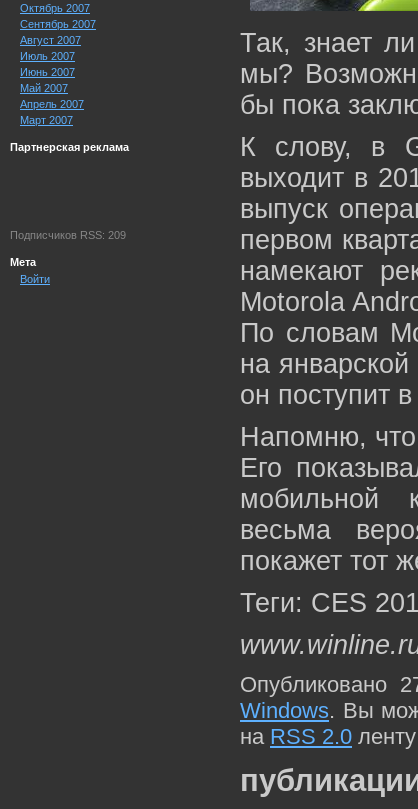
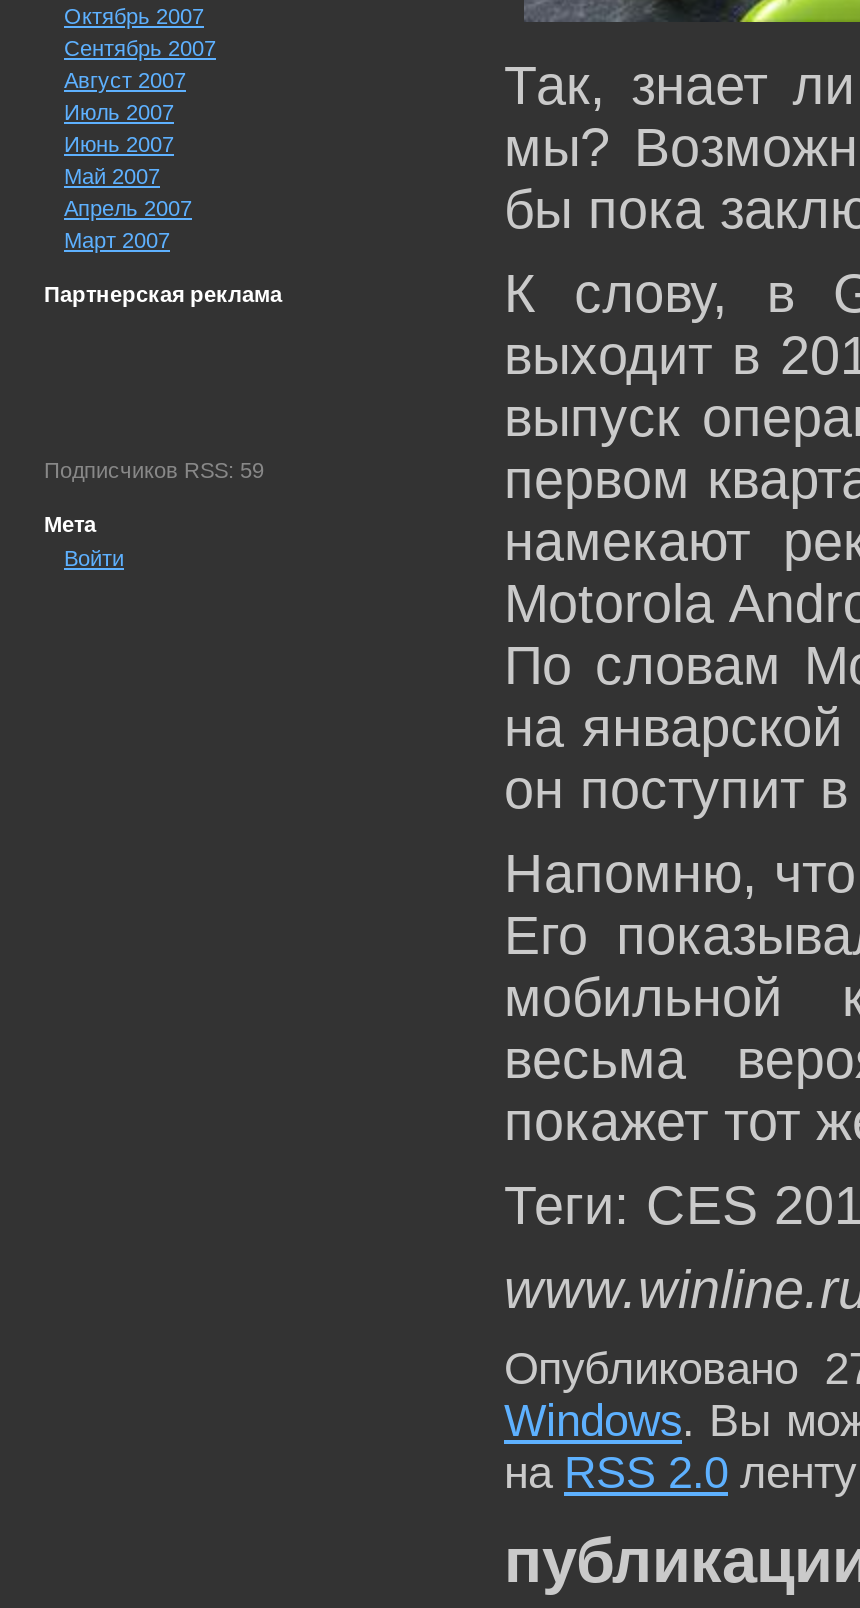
[10,229,126,241] Подписчиков RSS: 209 -> [44,458,264,482] Подписчиков RSS: 59

